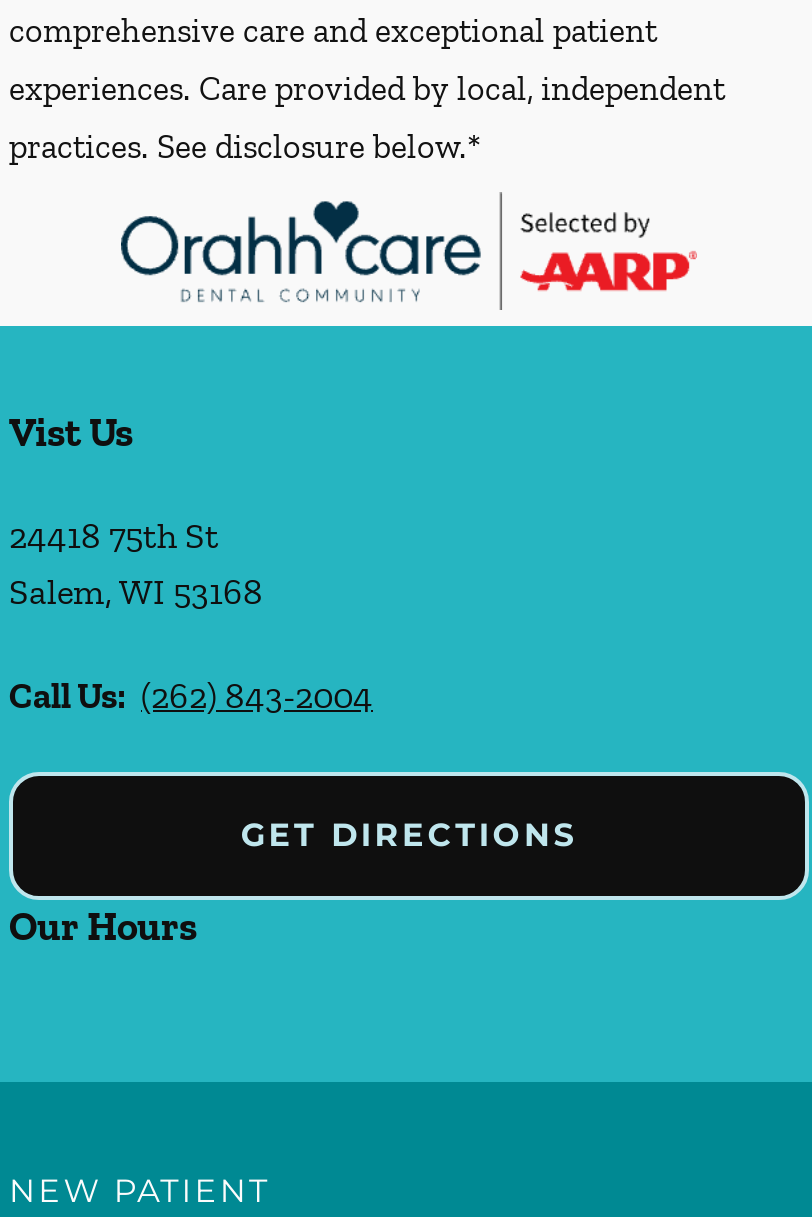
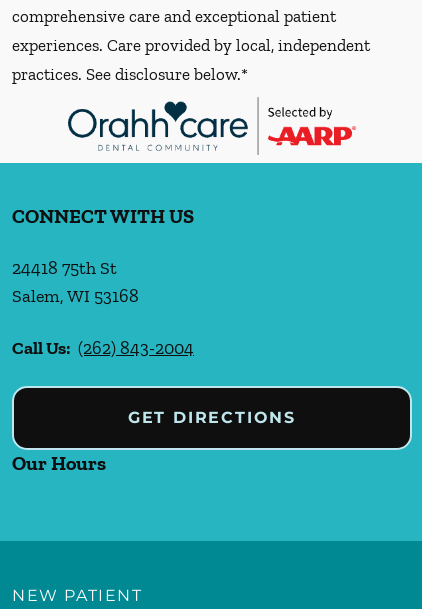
[9,408,133,456] Vist Us -> [12,204,194,228] CONNECT WITH US

